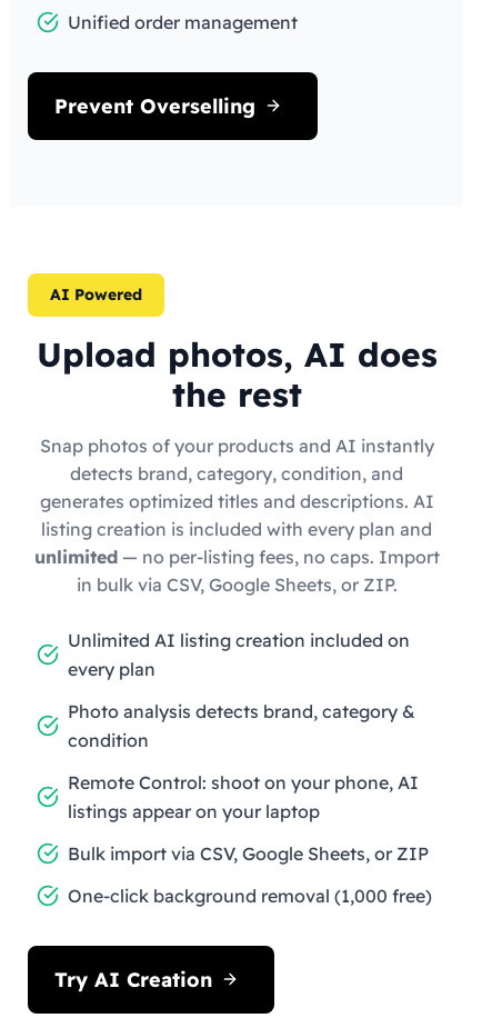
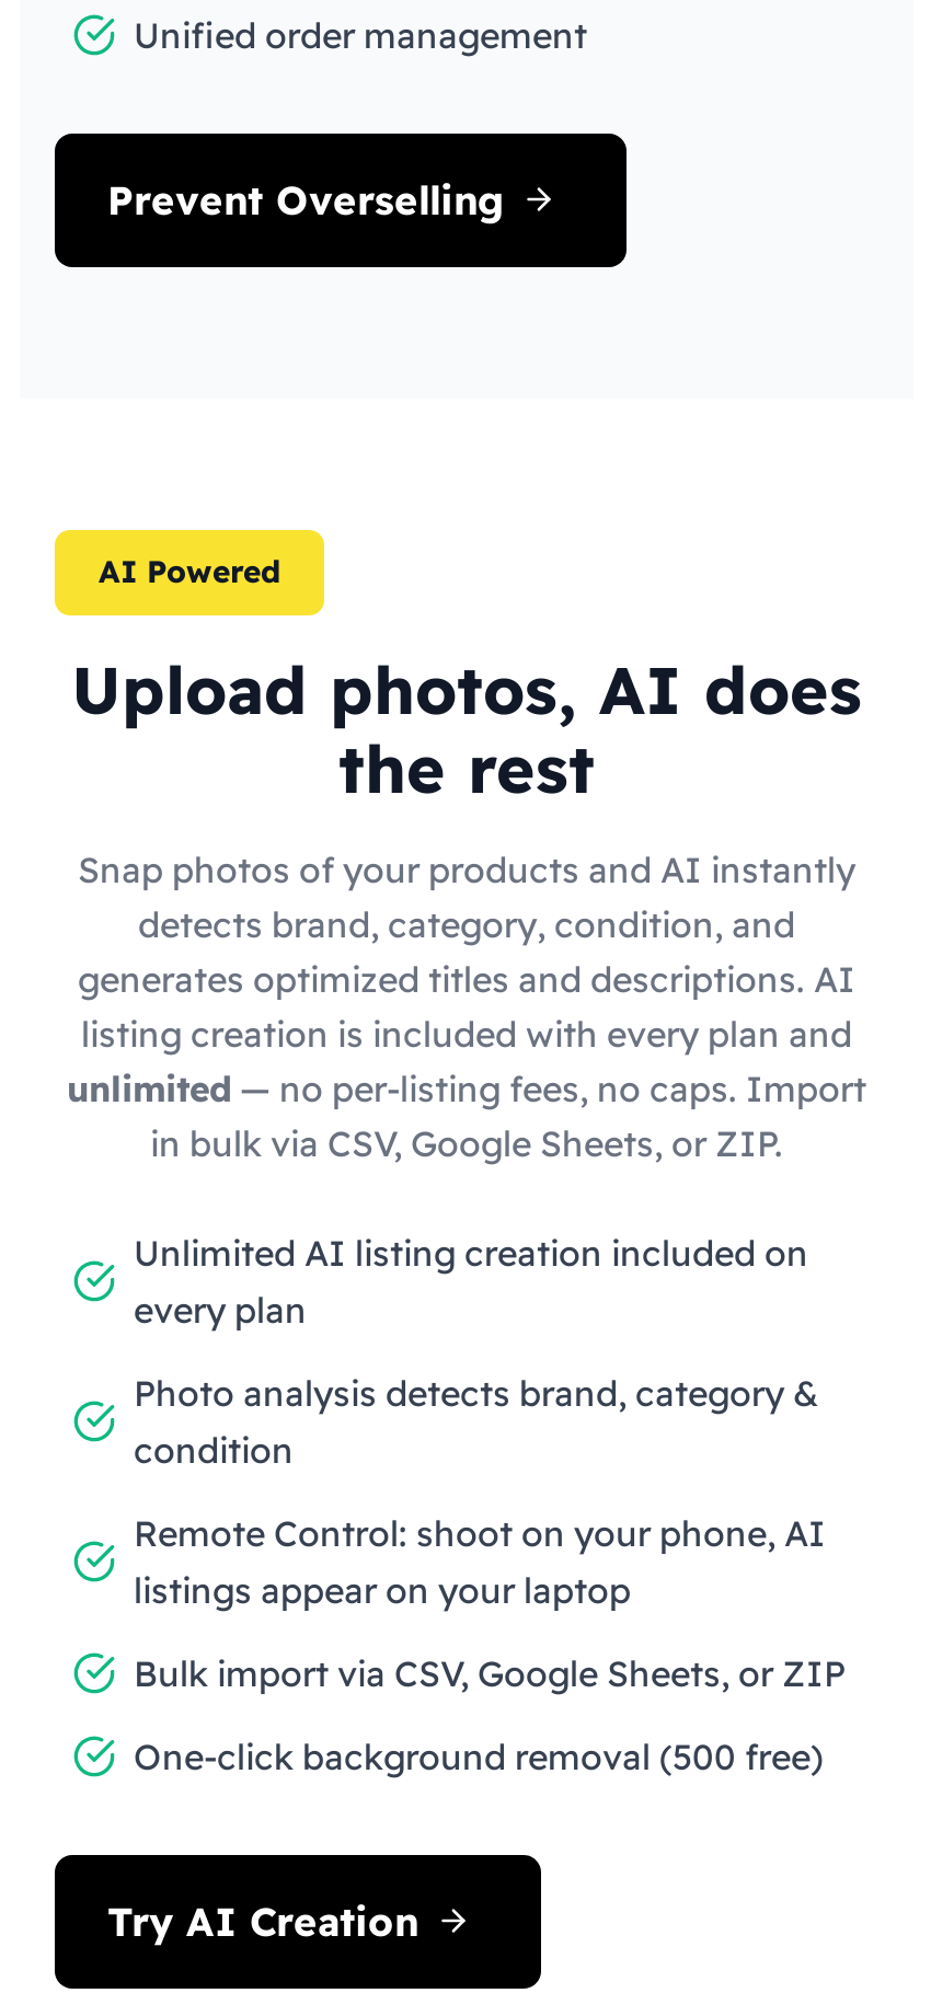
[68,885,432,907] One-click background removal (1,000 free) -> [134,1734,824,1778] One-click background removal (500 free)

